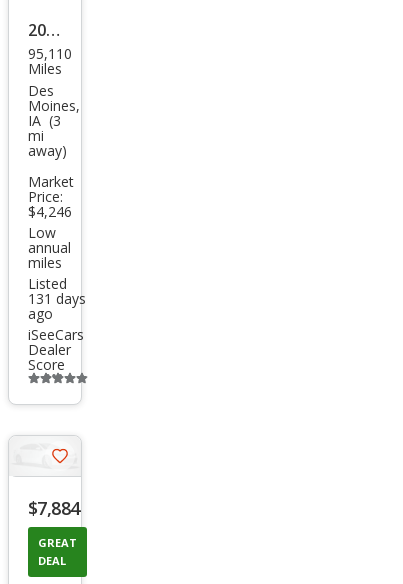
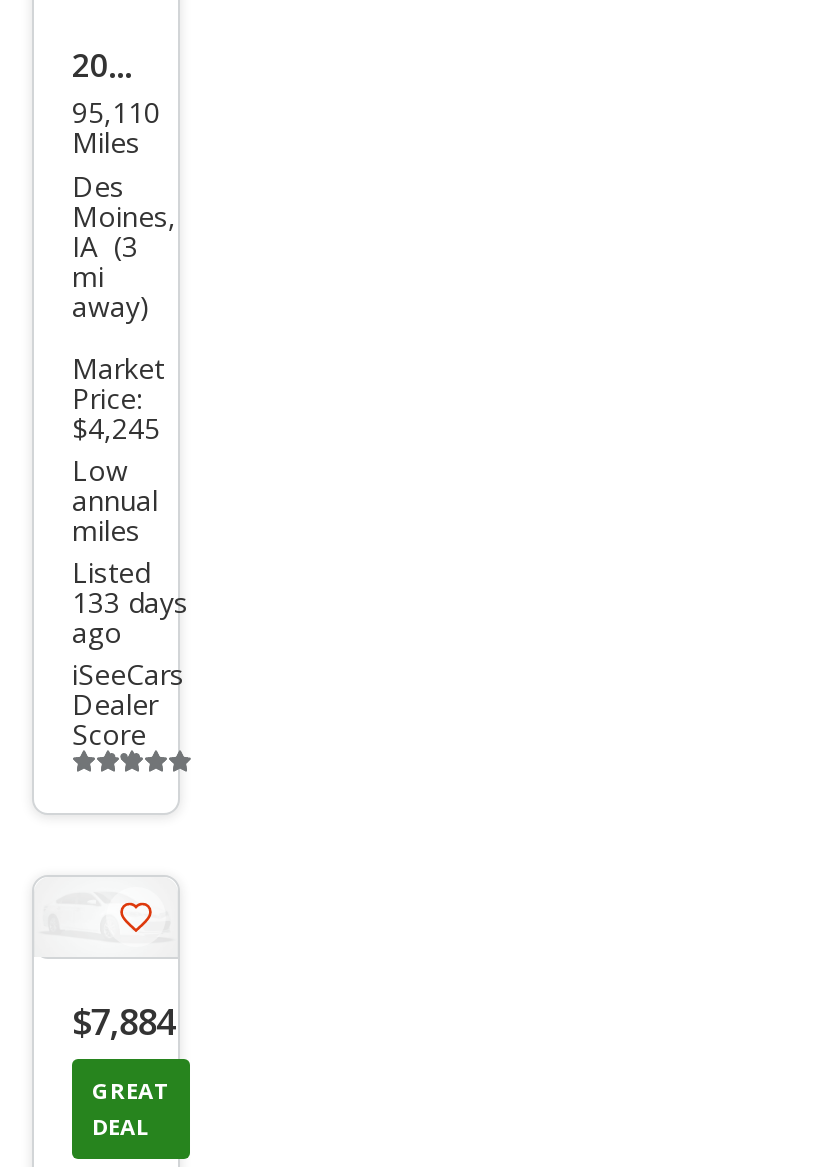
[28,202,72,221] $4,246 -> [72,410,160,448] $4,245
[28,289,86,308] 131 days -> [72,584,188,622] 133 days

